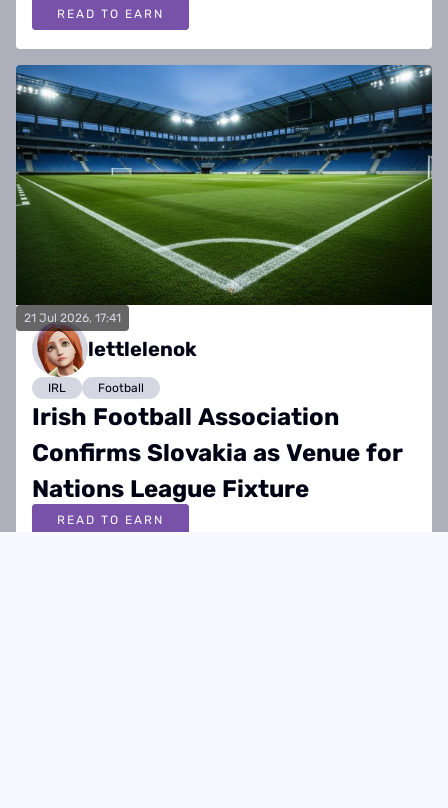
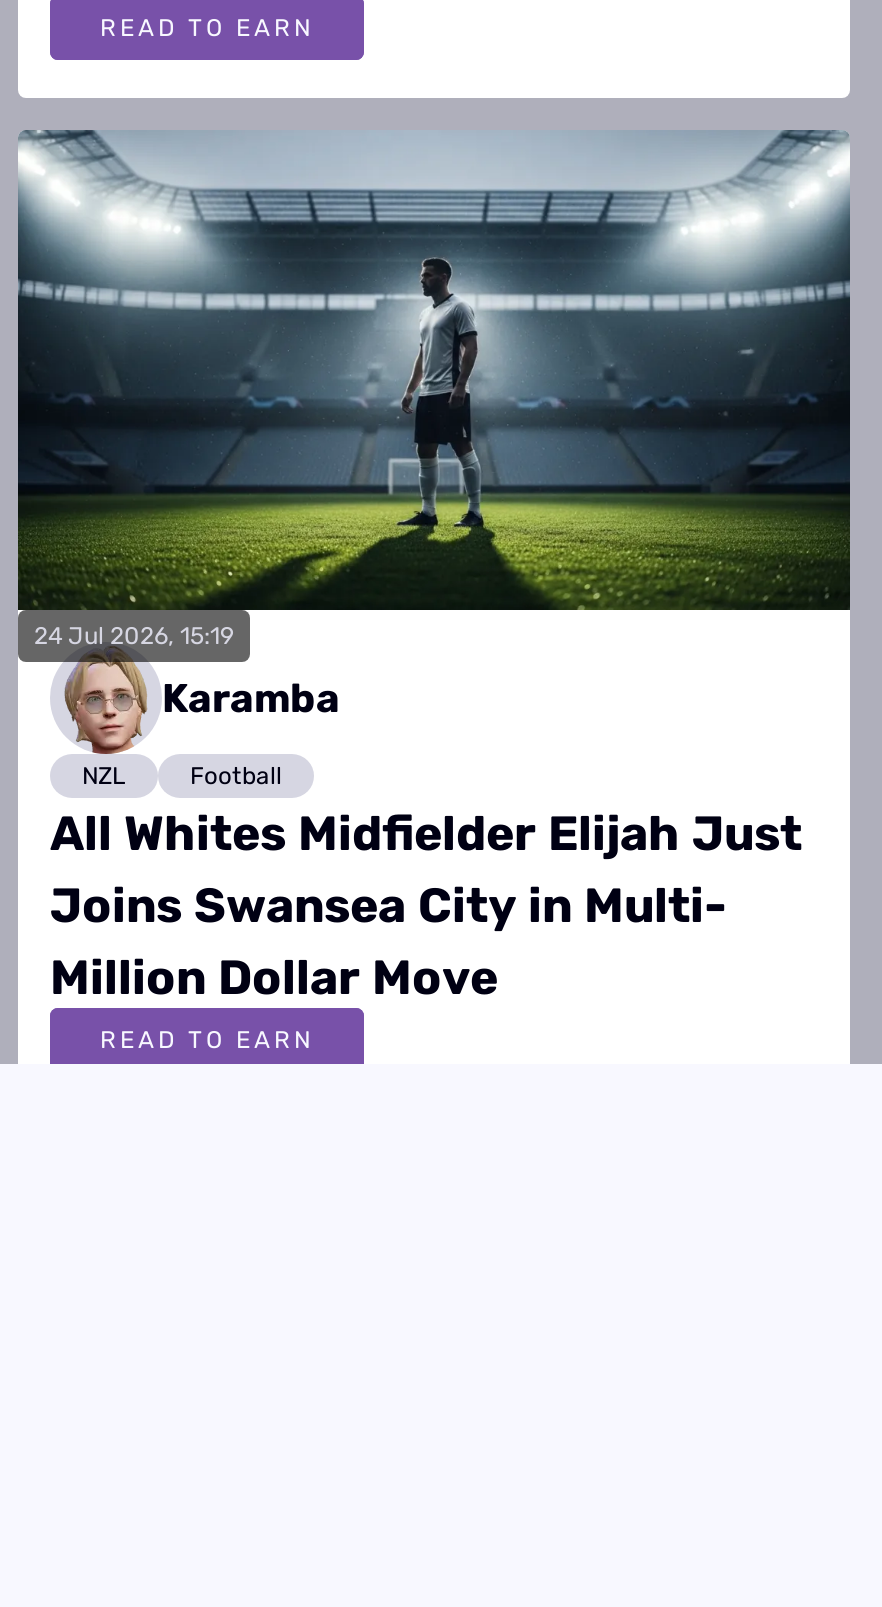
[15,65,433,324] [image] | 21 Jul 2026, 17:41 -> [16,130,852,649] [image] | 24 Jul 2026, 15:19
[36,332,81,394] [image] | IRL -> [60,664,144,789] [image] | NZL
[88,336,197,360] lettlelenok -> [162,673,340,721] Karamba
[32,402,403,502] Irish Football Association | Confirms Slovakia as Venue for | Nations League Fixture -> [50,805,802,1005] All Whites Midfielder Elijah Just | Joins Swansea City in Multi- | Million Dollar Move

